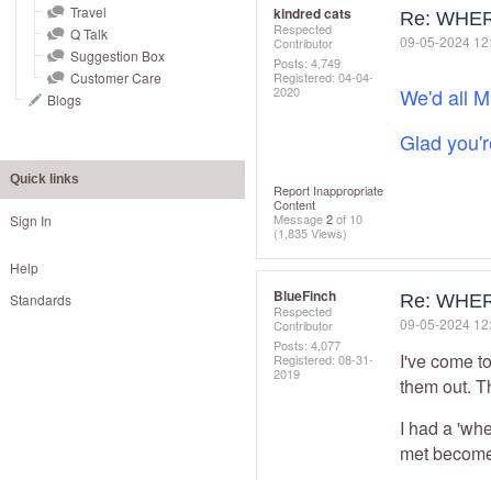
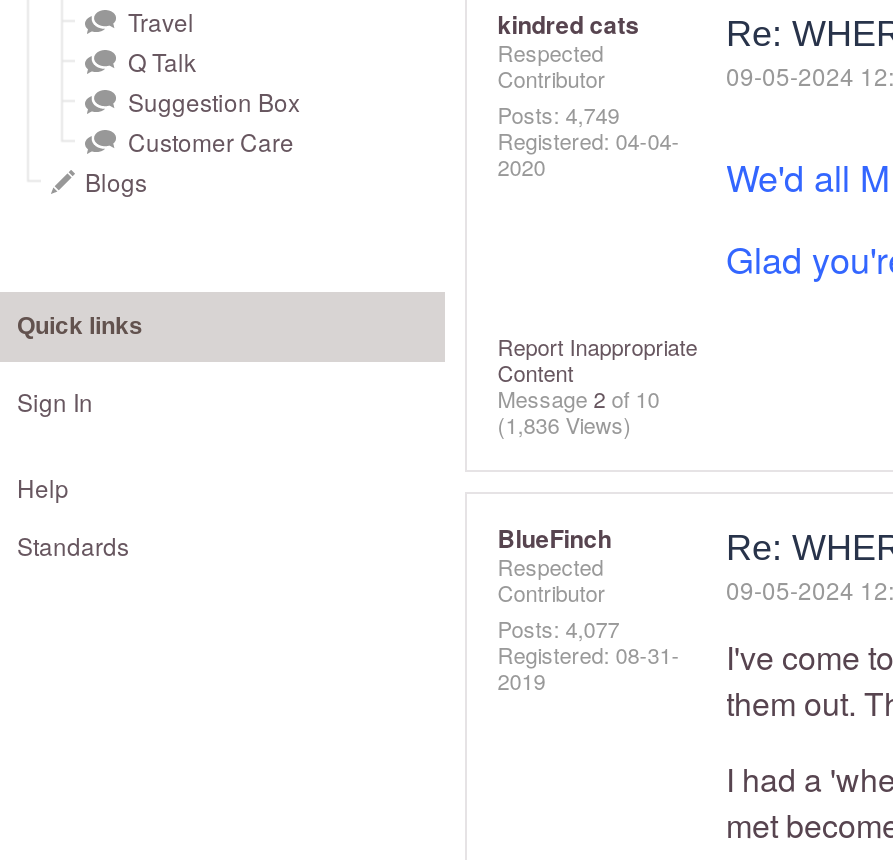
[274,224,347,242] (1,835 Views) -> [497,408,631,440] (1,836 Views)

